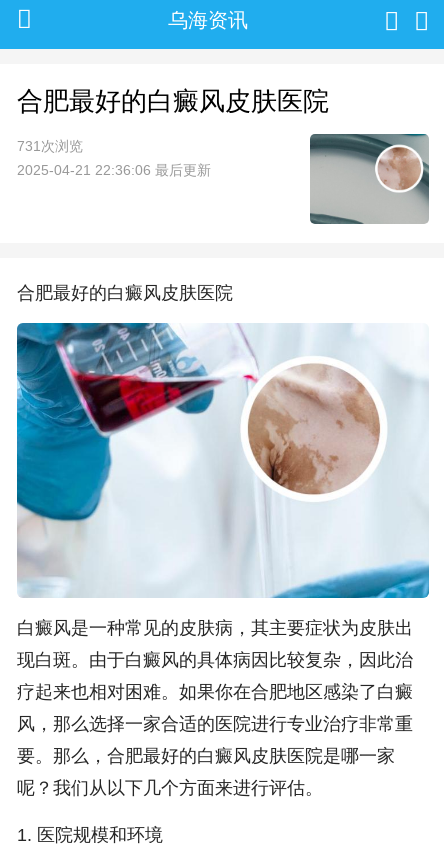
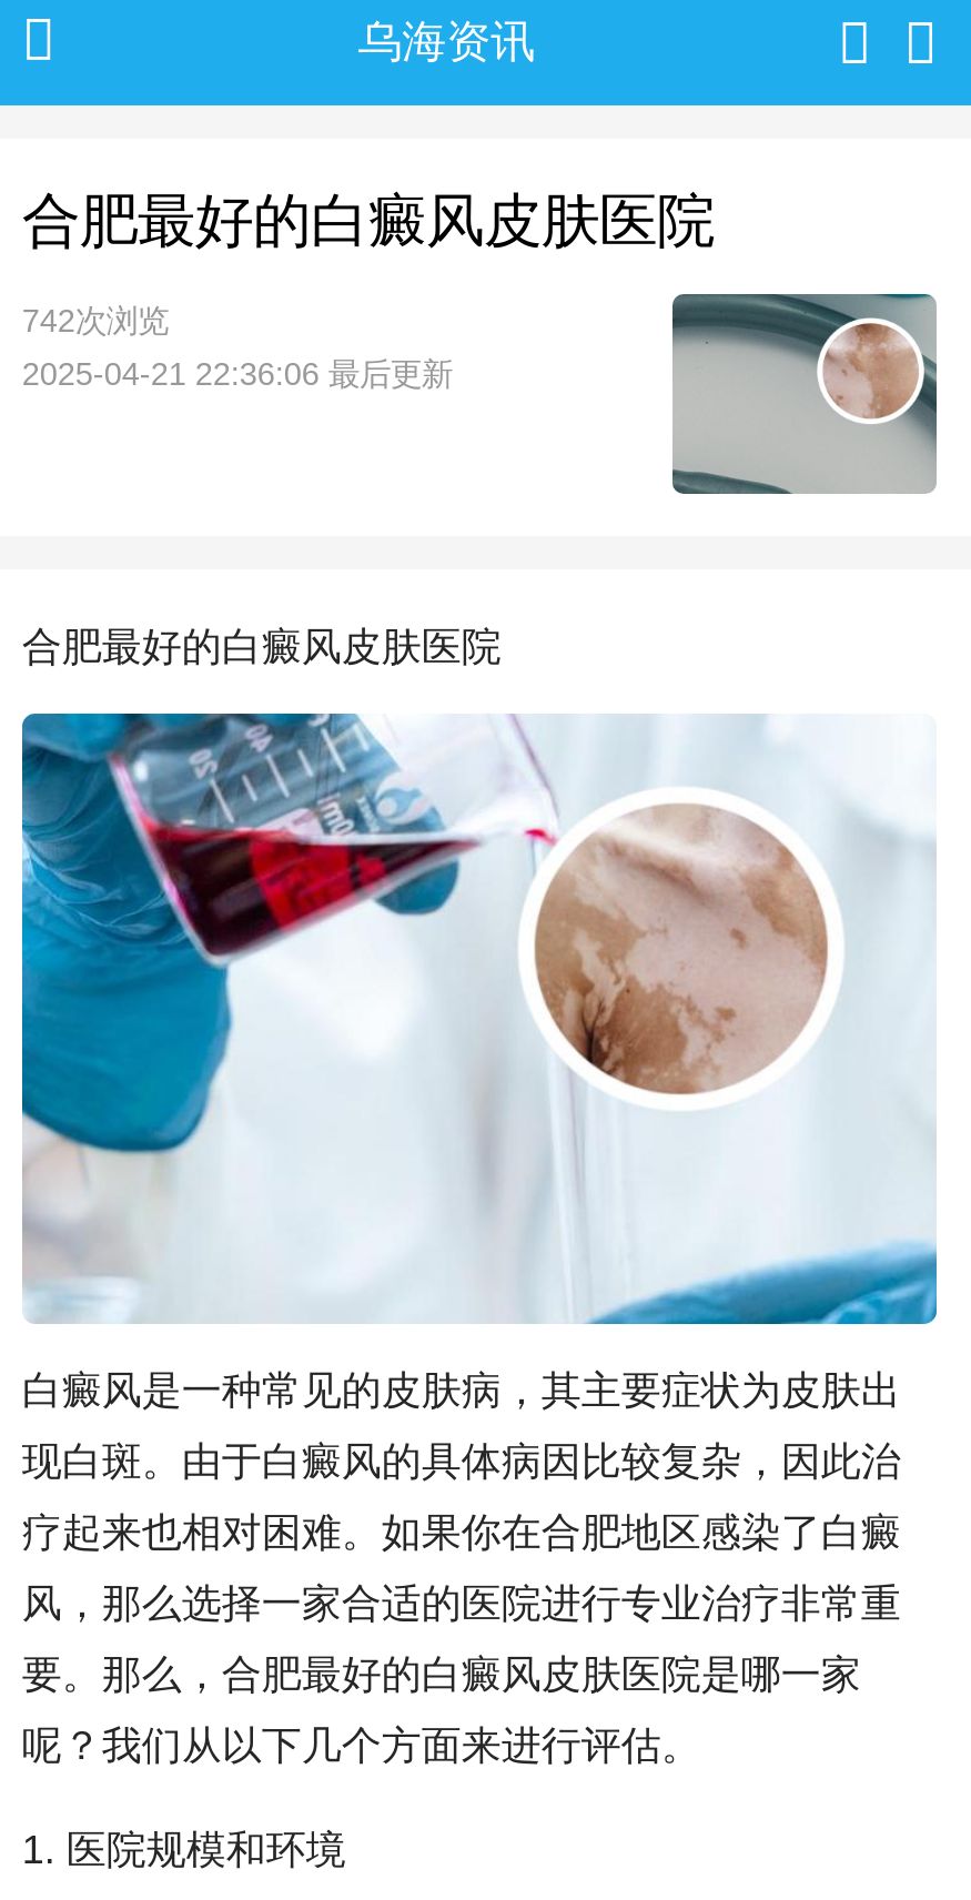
[17,138,83,154] 731次浏览 -> [22,302,168,338] 742次浏览

